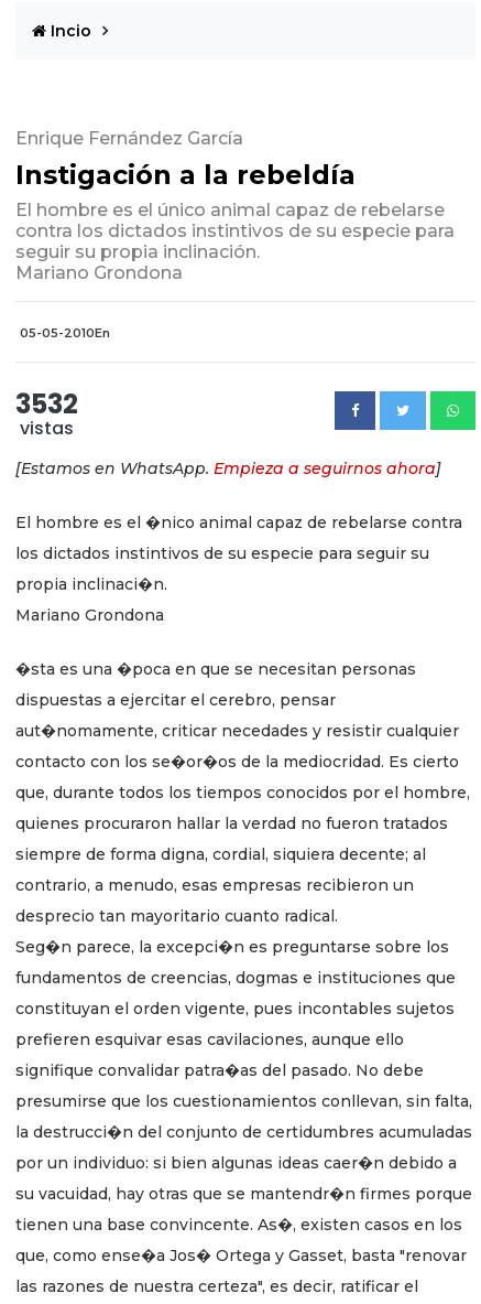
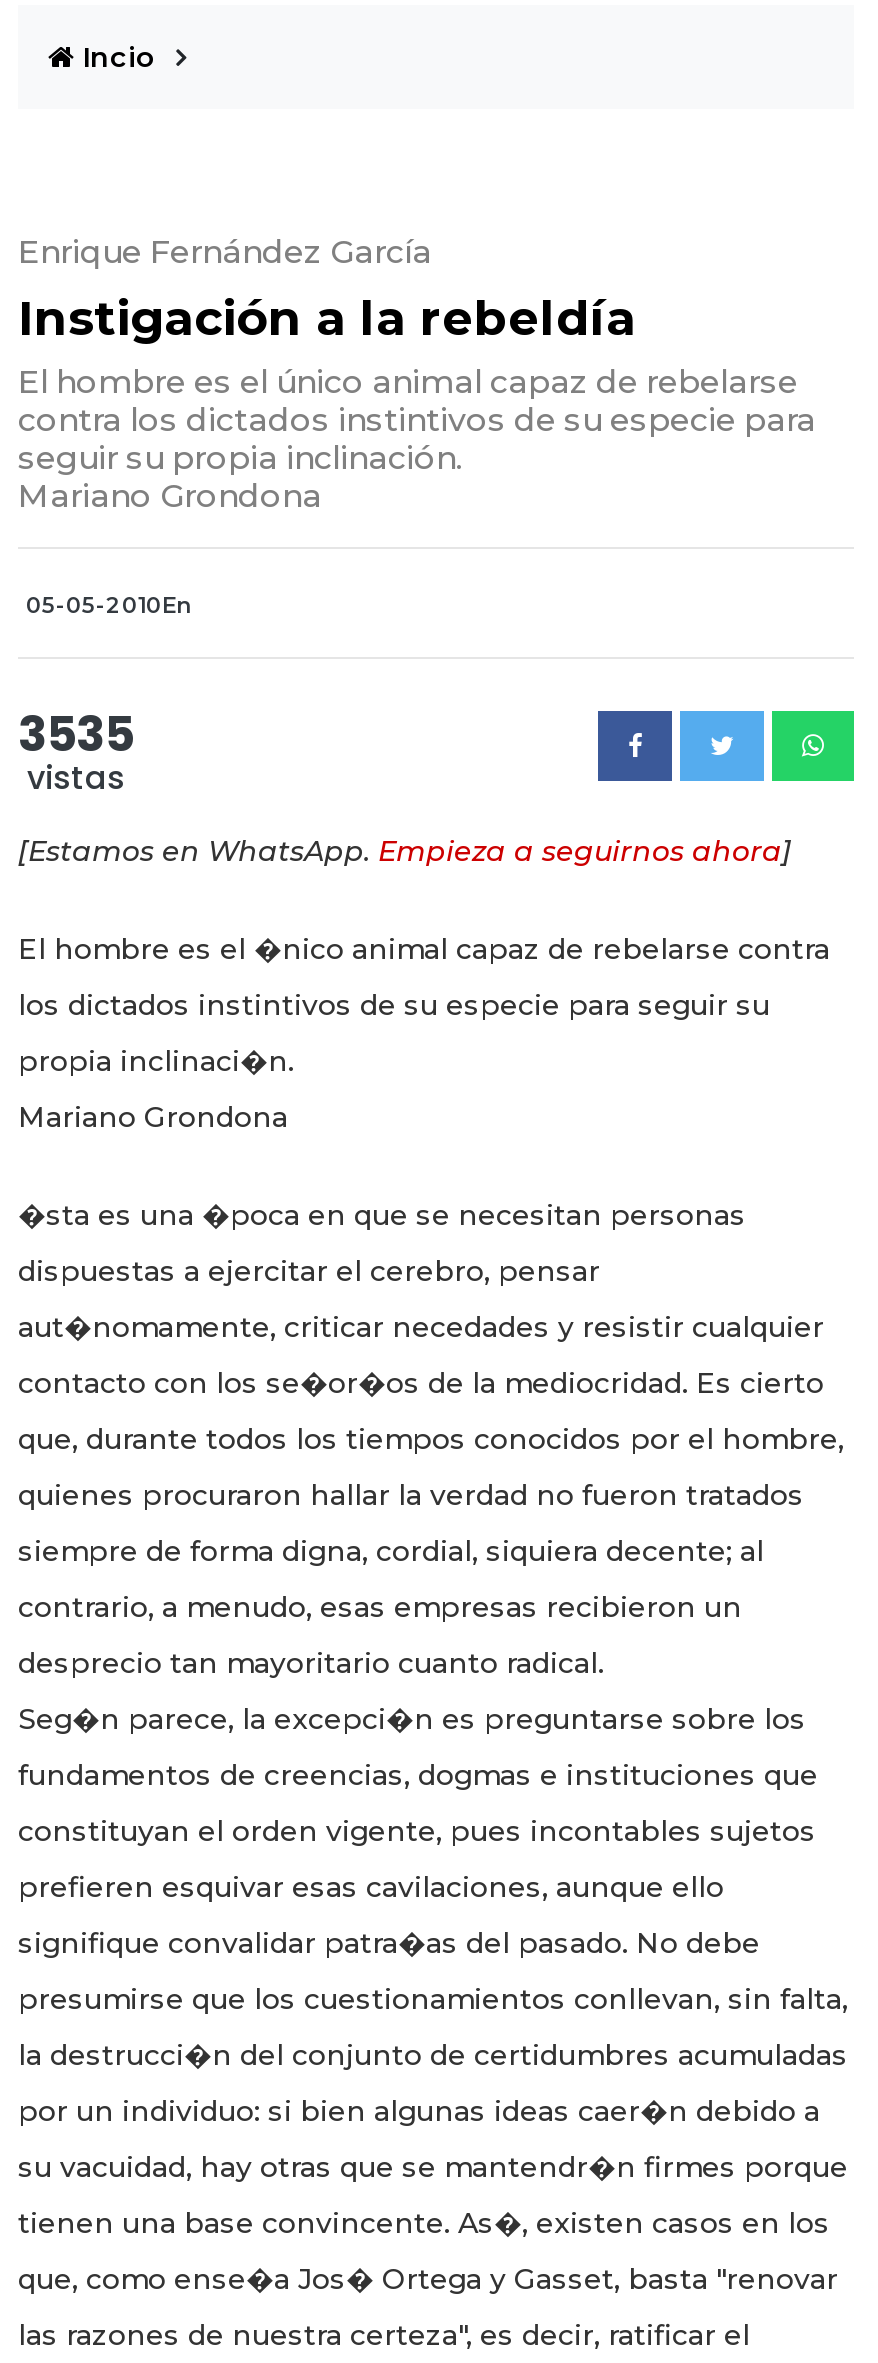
[15,386,78,422] 3532 -> [18,701,134,767] 3535

